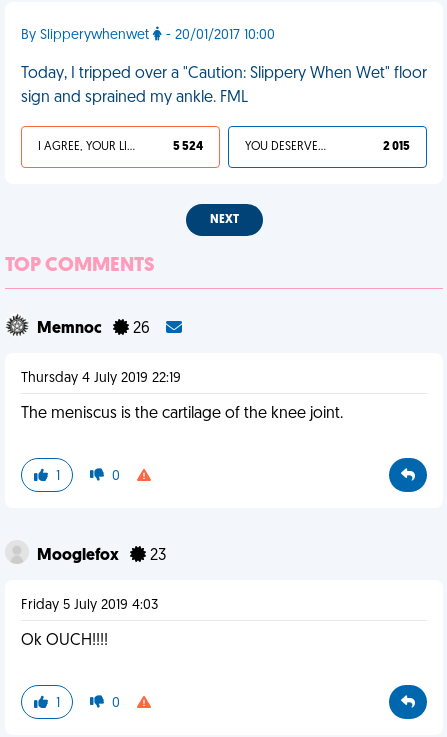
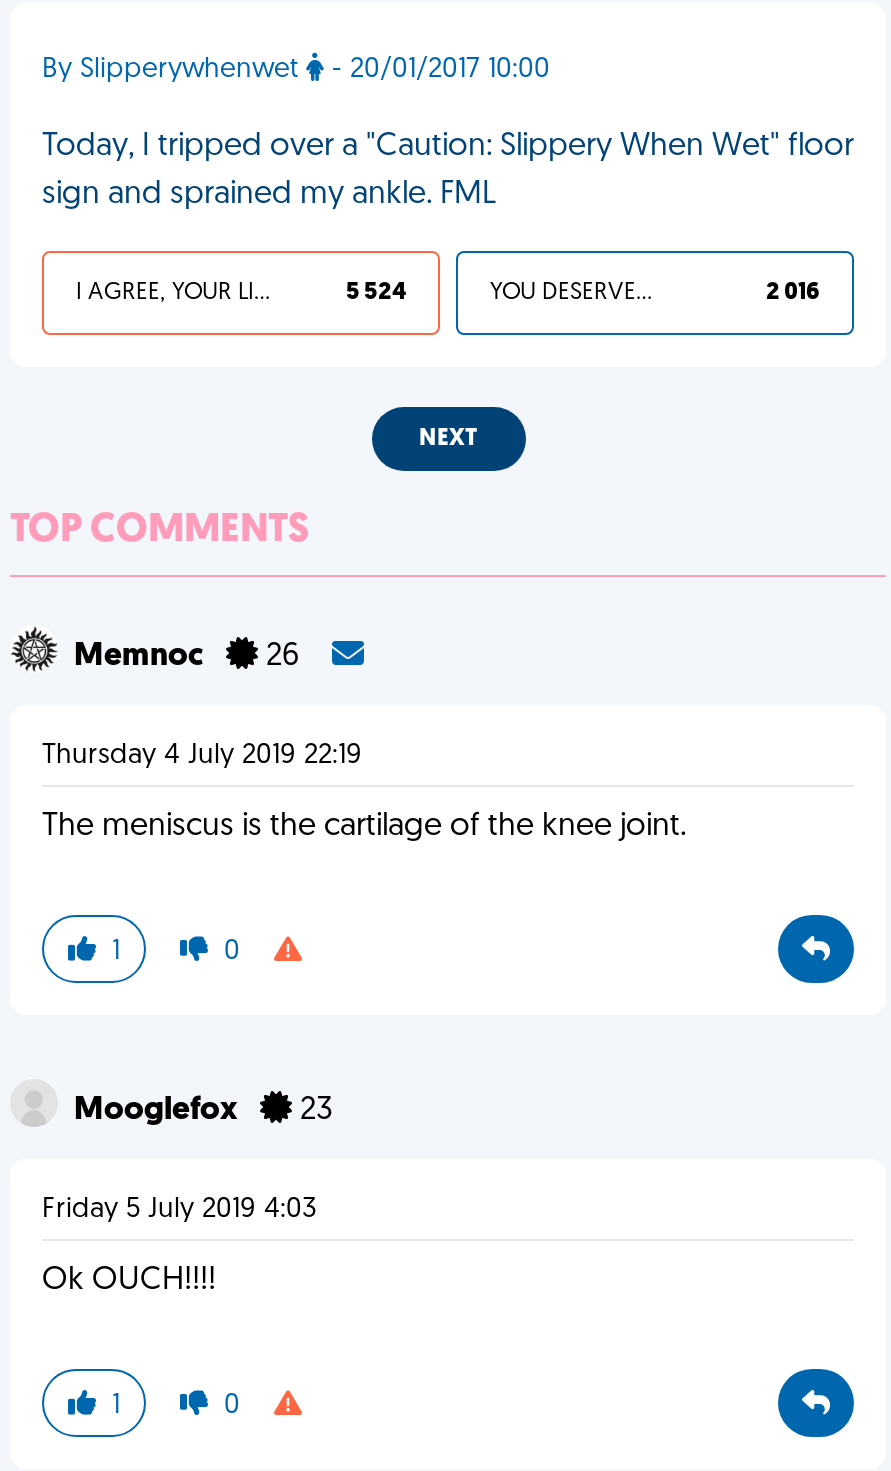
[383,141,410,153] 2 015 -> [766,281,820,305] 2 016

